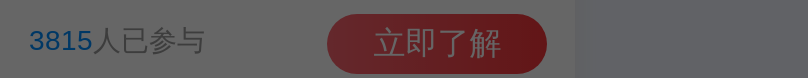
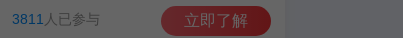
[29,24,205,56] 3815人已参与 -> [12,11,100,27] 3811人已参与

